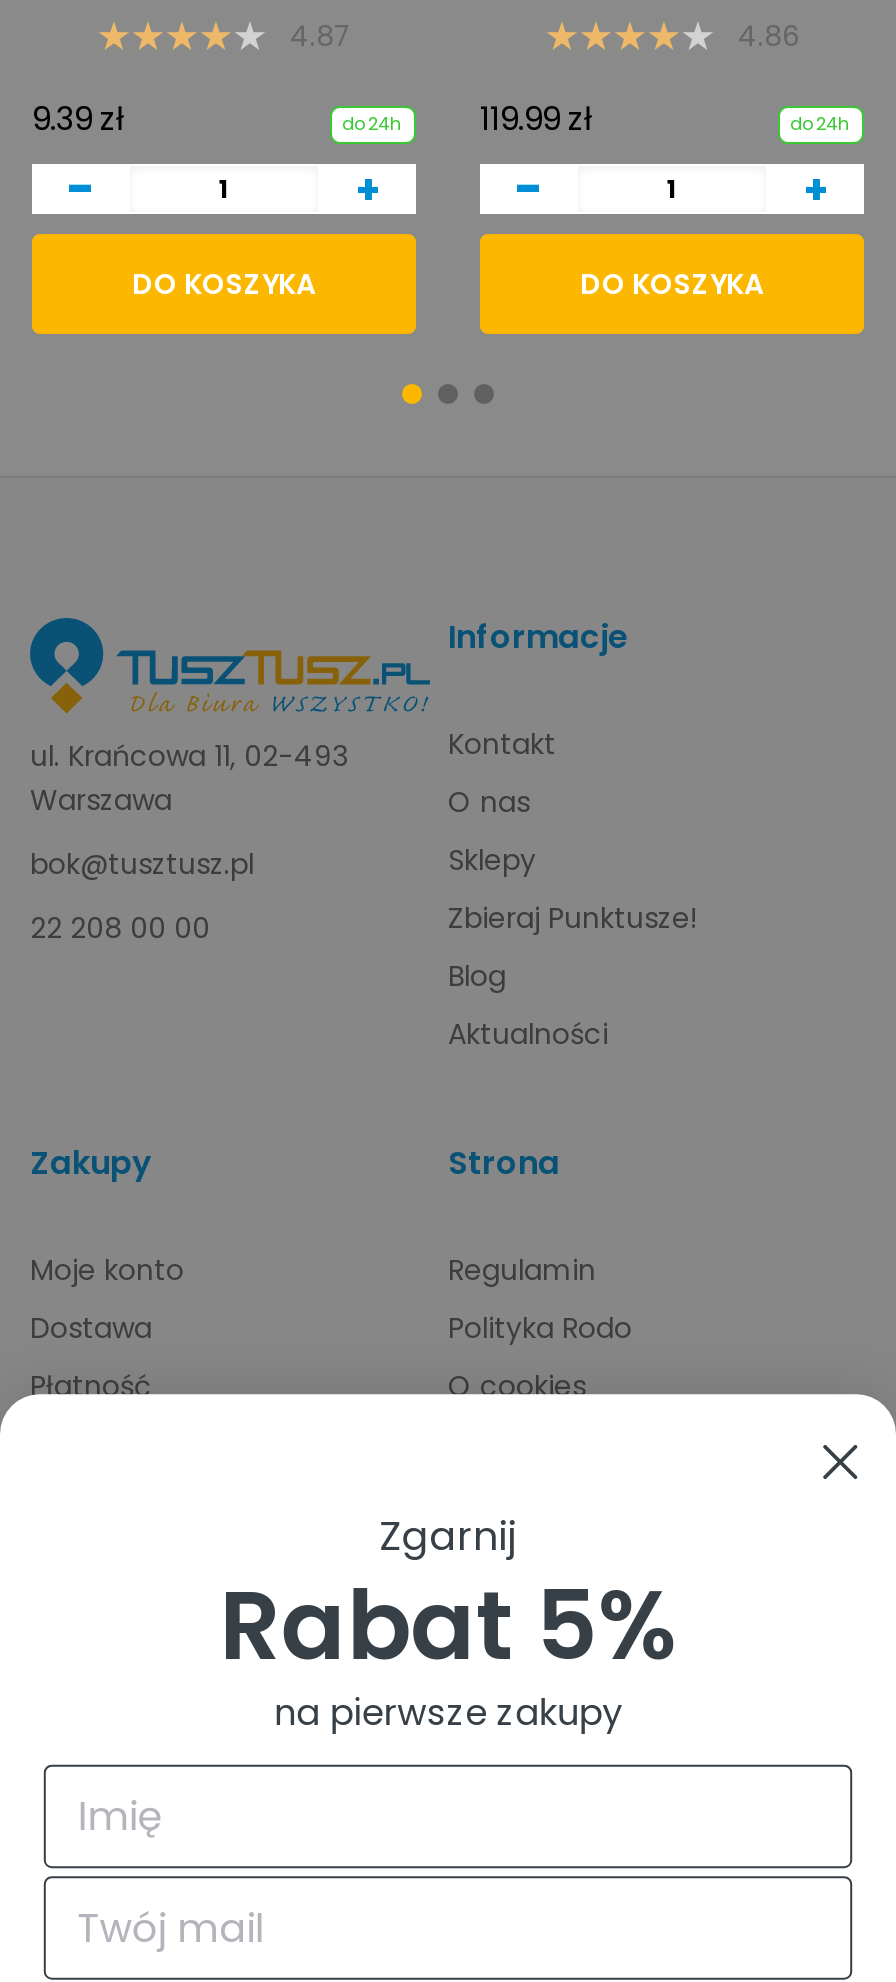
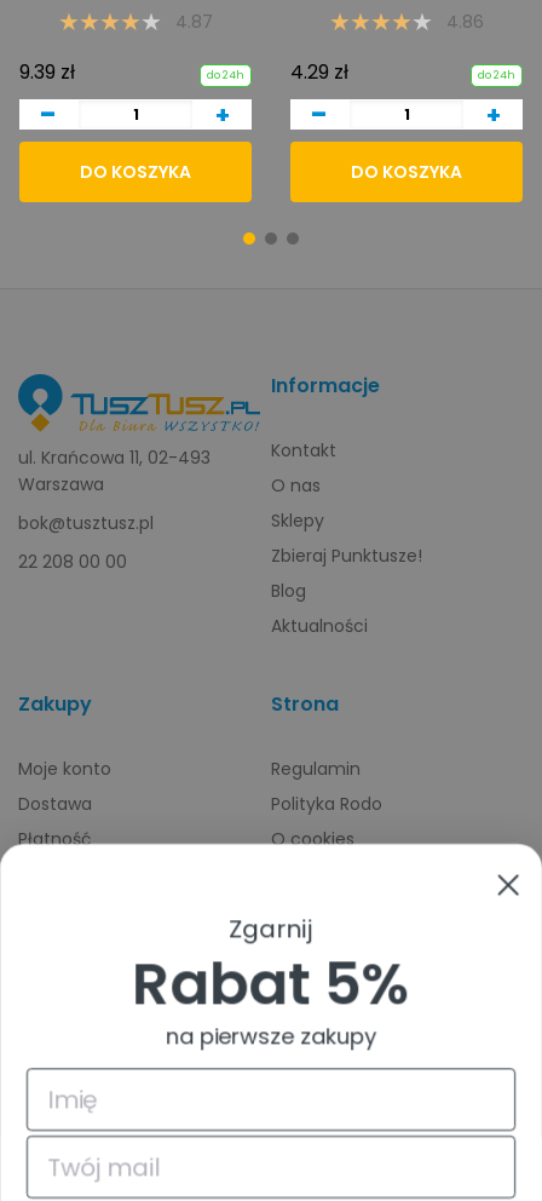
[480,96,592,142] 119.99 zł -> [290,58,348,86] 4.29 zł

